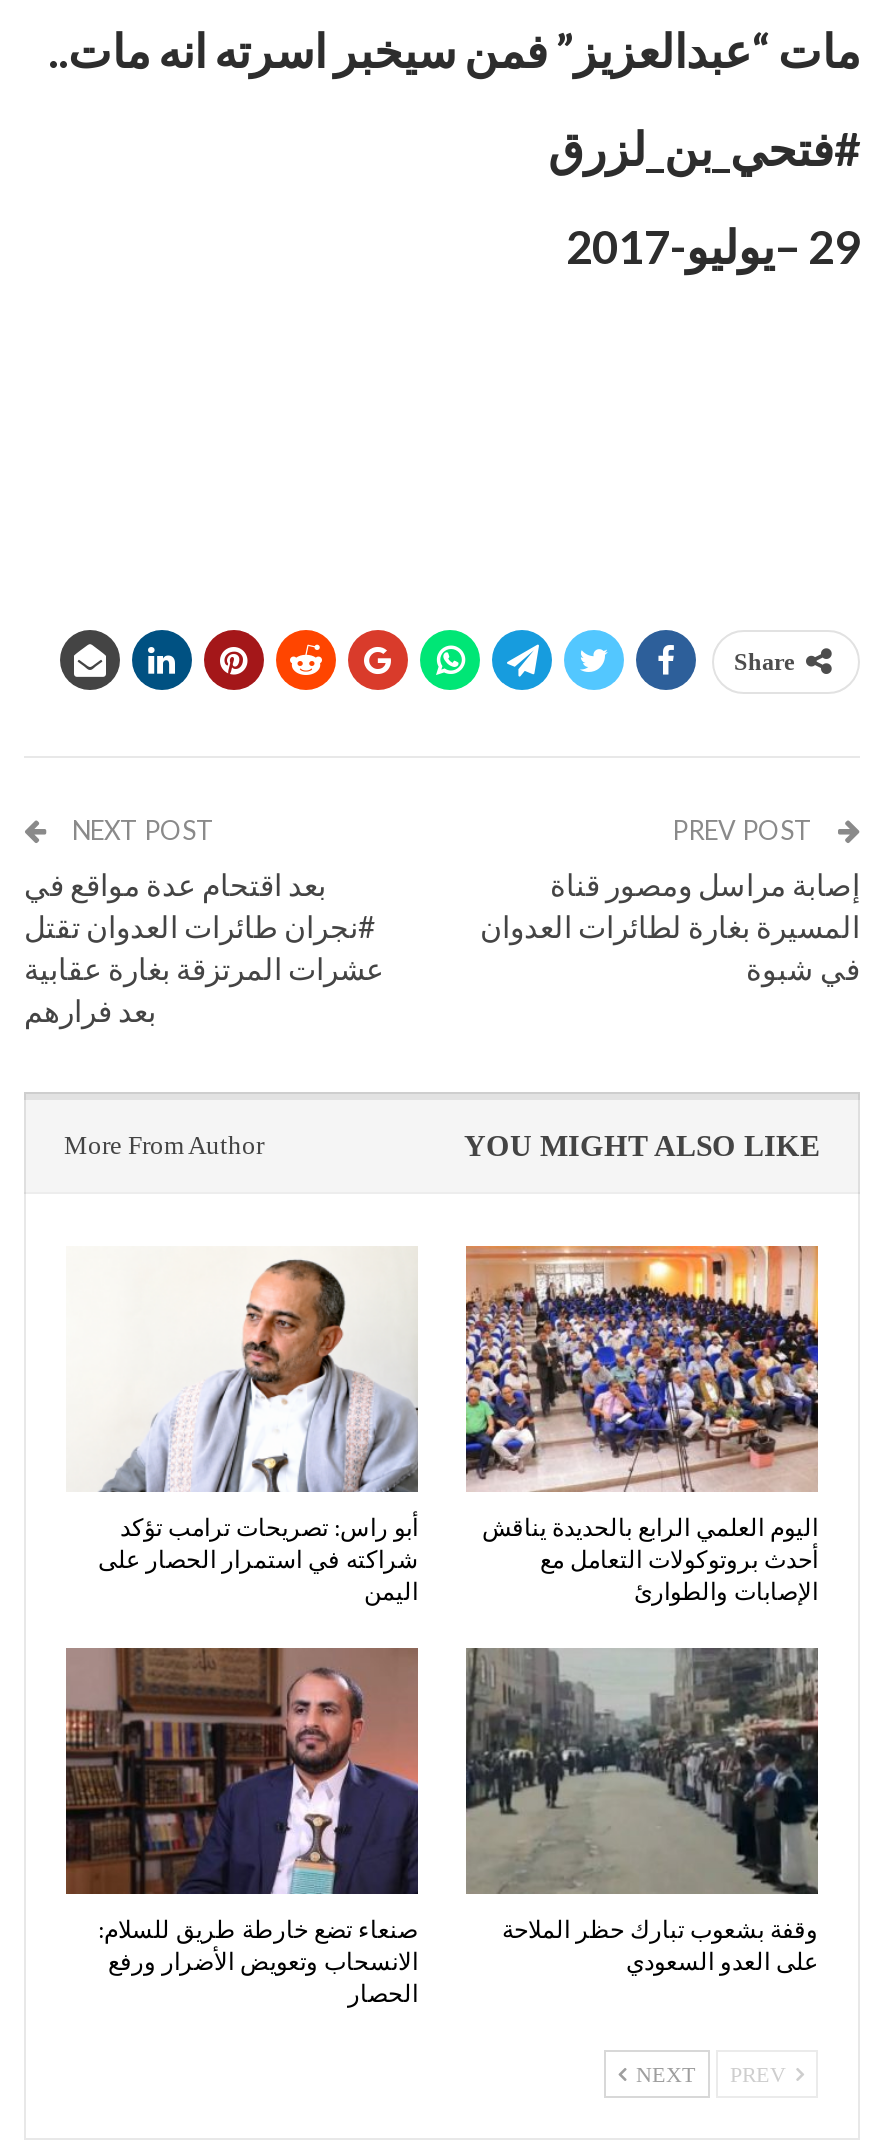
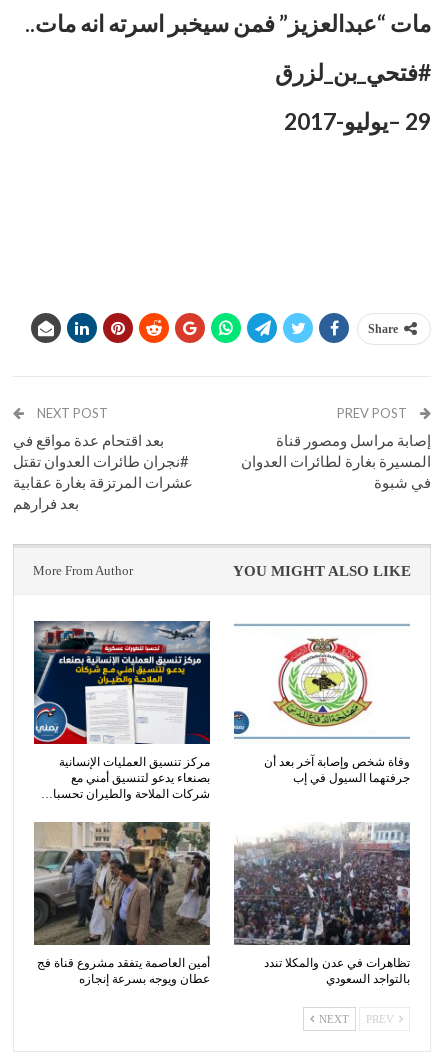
[66,1248,420,1606] [image] | أبو راس: تصريحات ترامب تؤكد | شراكته في استمرار الحصار على | اليمن -> [33,620,211,801] [image] | مركز تنسيق العمليات الإنسانية | بصنعاء يدعو لتنسيق أمني مع | شركات الملاحة والطيران تحسبا…
[464,1244,820,1606] [image] | اليوم العلمي الرابع بالحديدة يناقش | أحدث بروتوكولات التعامل مع | الإصابات والطوارئ -> [234,621,410,785] [image] | وفاة شخص وإصابة آخر بعد أن | جرفتهما السيول في إب
[66,1654,420,2009] [image] | صنعاء تضع خارطة طريق للسلام: | الانسحاب وتعويض الأضرار ورفع | الحصار -> [34,821,211,986] [image] | أمين العاصمة يتفقد مشروع قناة فج | عطان ويوجه بسرعة إنجازه
[464,1646,818,1977] [image] | وقفة بشعوب تبارك حظر الملاحة | على العدو السعودي -> [234,822,410,986] [image] | تظاهرات في عدن والمكلا تندد | بالتواجد السعودي

